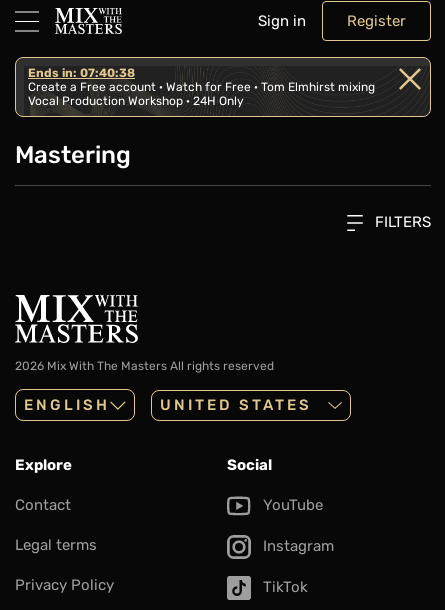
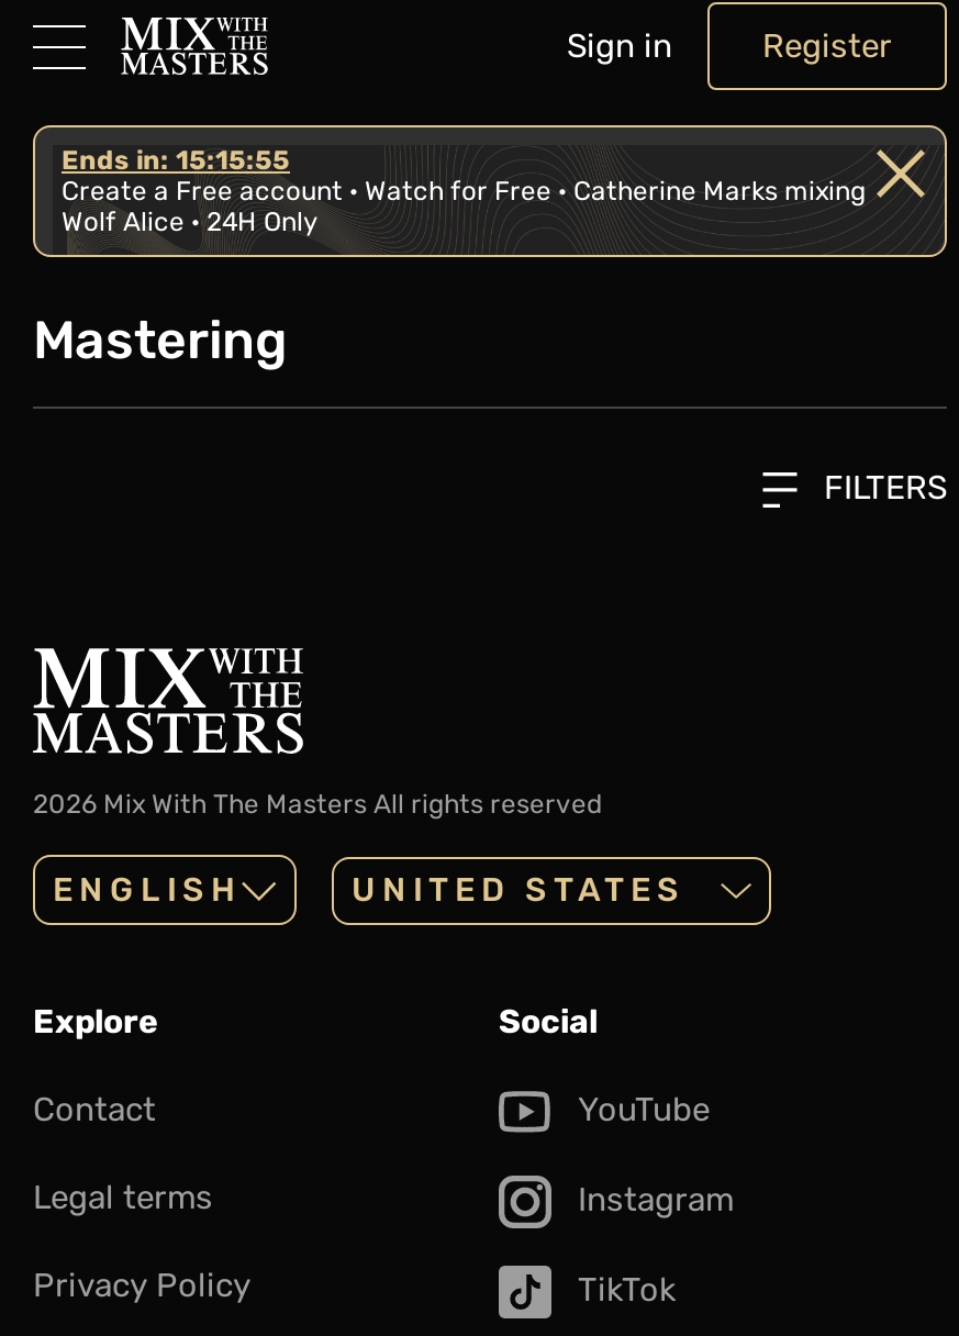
[28,66,375,108] Ends in: 07:40:38 | Create a Free account · Watch for Free · Tom Elmhirst mixing | Vocal Production Workshop · 24H Only -> [62,145,866,237] Ends in: 15:15:55 | Create a Free account · Watch for Free · Catherine Marks mixing | Wolf Alice · 24H Only

